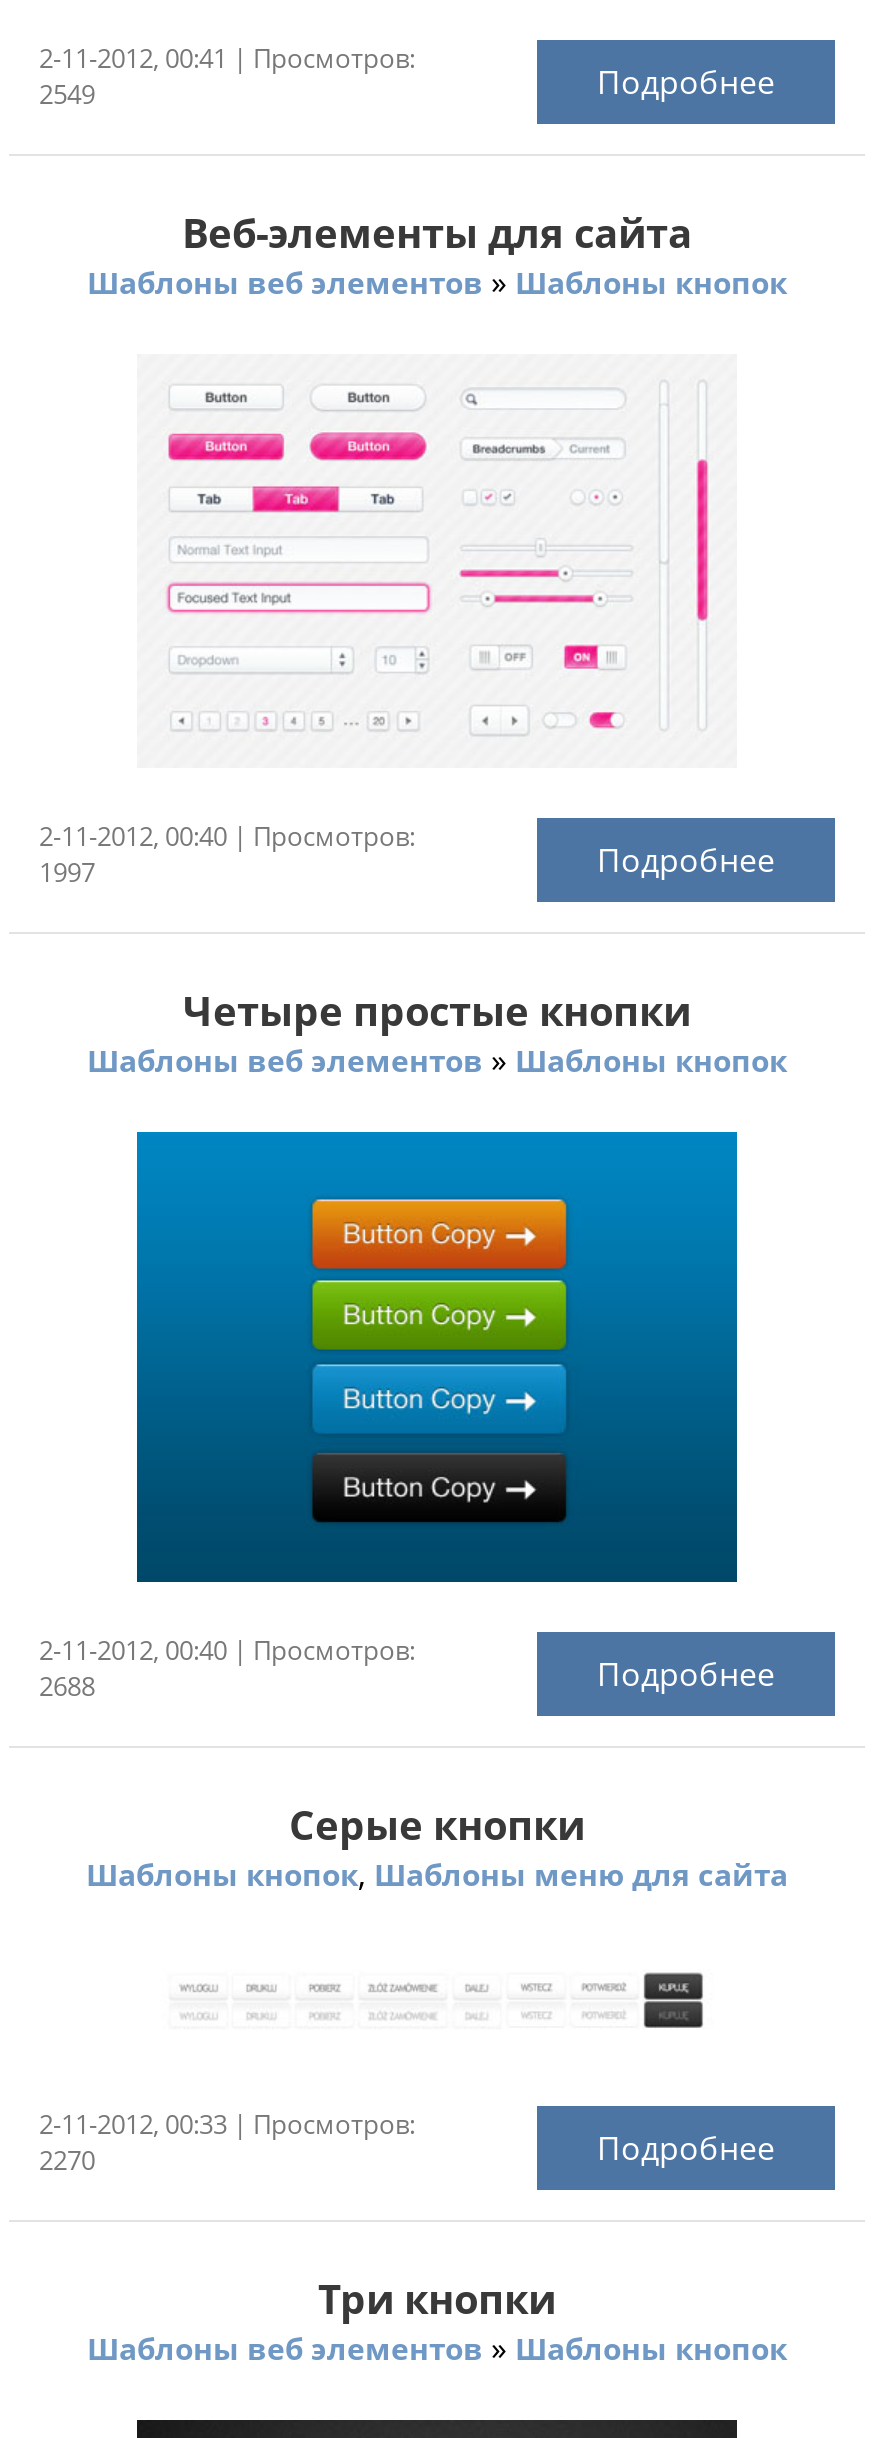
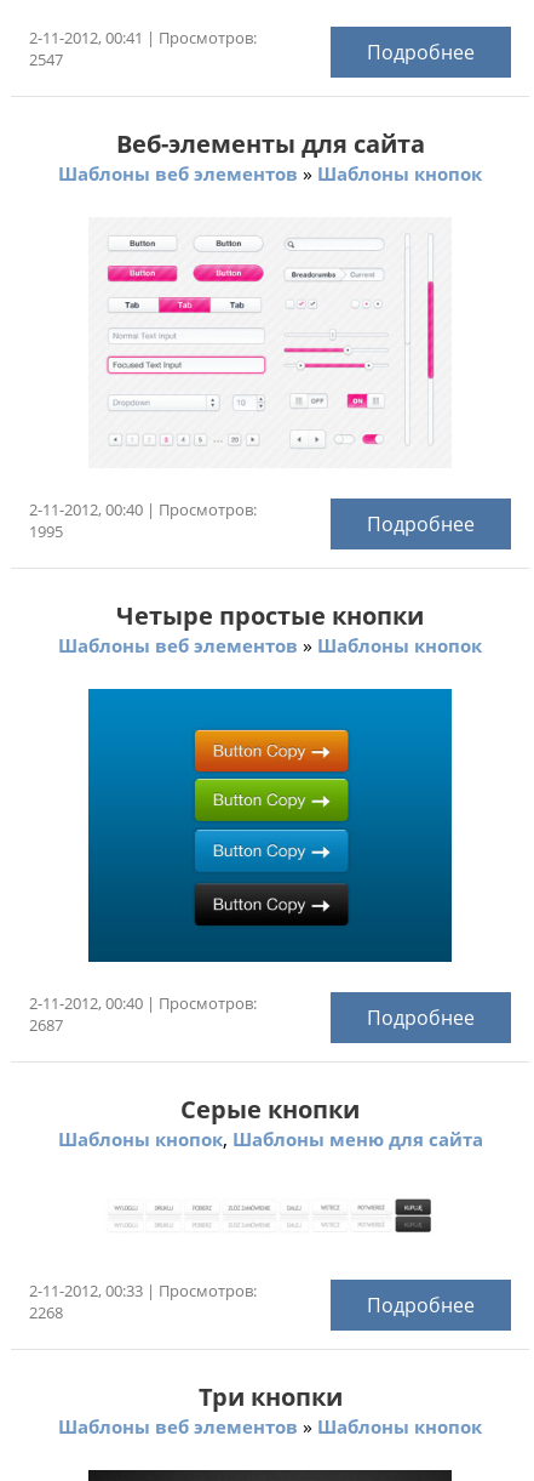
[39,77,95,113] 2549 -> [29,49,63,71] 2547
[39,853,95,889] 1997 -> [29,520,63,542] 1995
[39,1667,95,1703] 2688 -> [29,1014,63,1035] 2687
[39,2142,95,2178] 2270 -> [29,1302,63,1324] 2268

